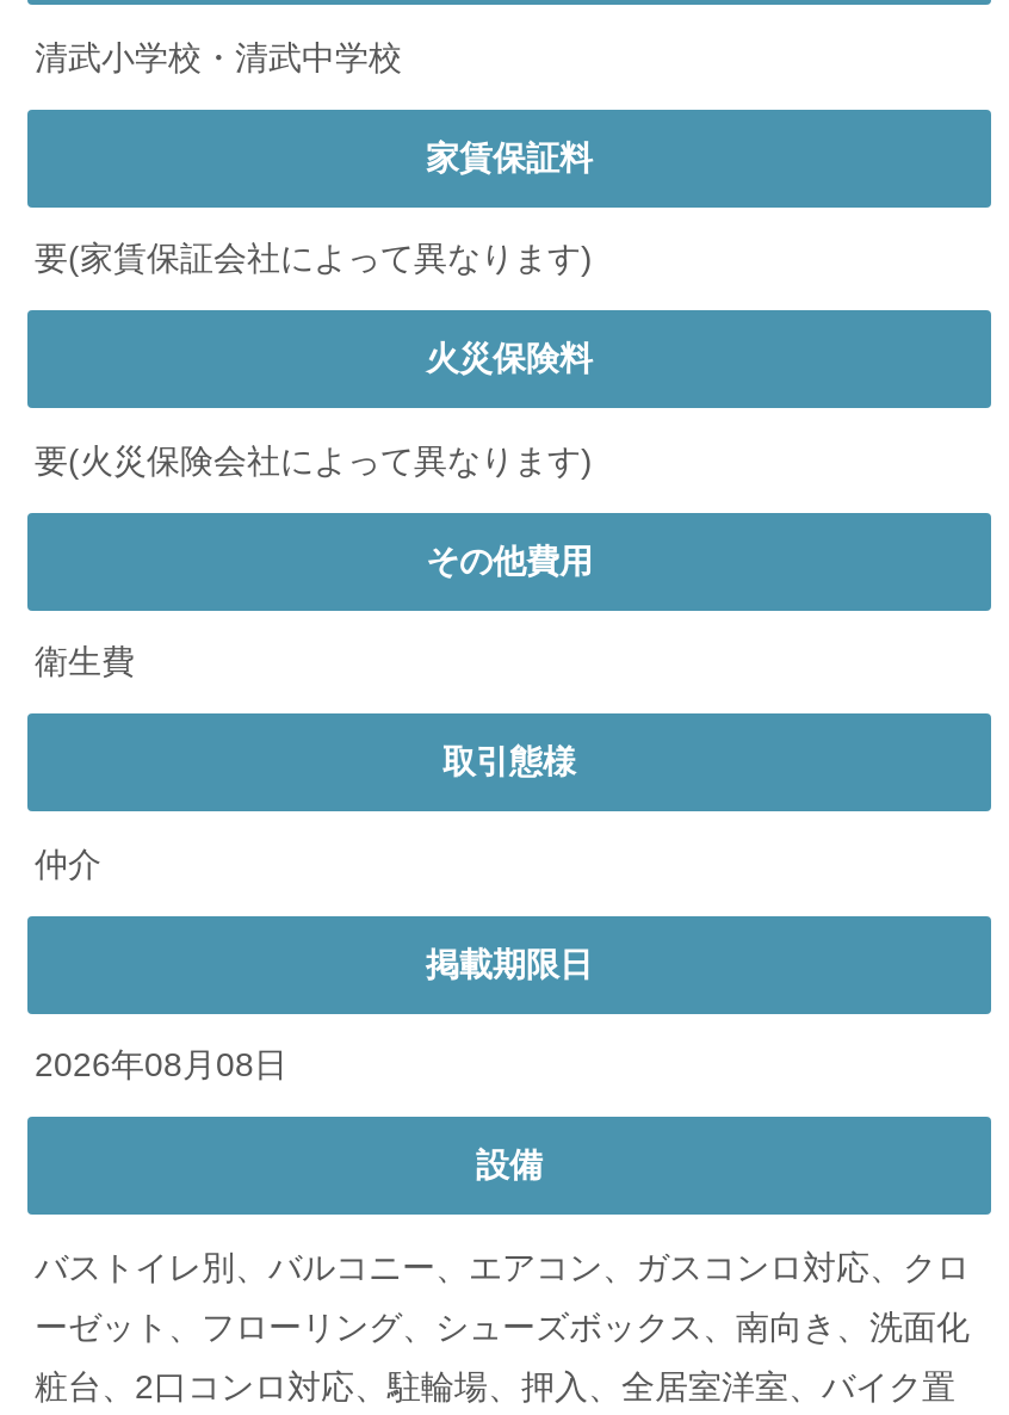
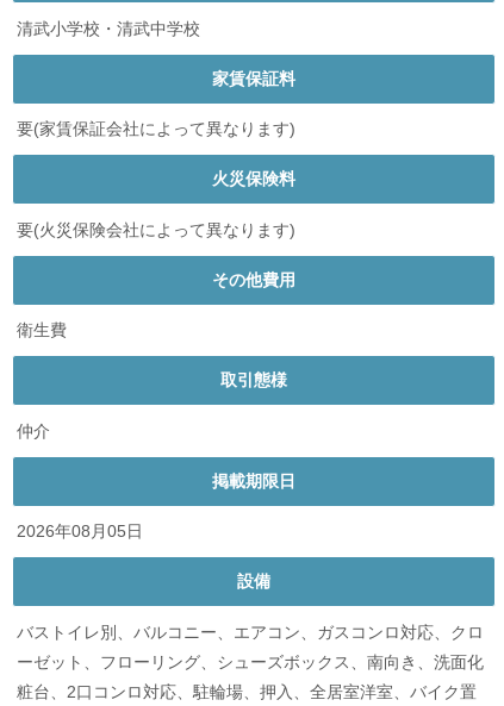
[35,1045,287,1083] 2026年08月08日 -> [17,521,143,540] 2026年08月05日

